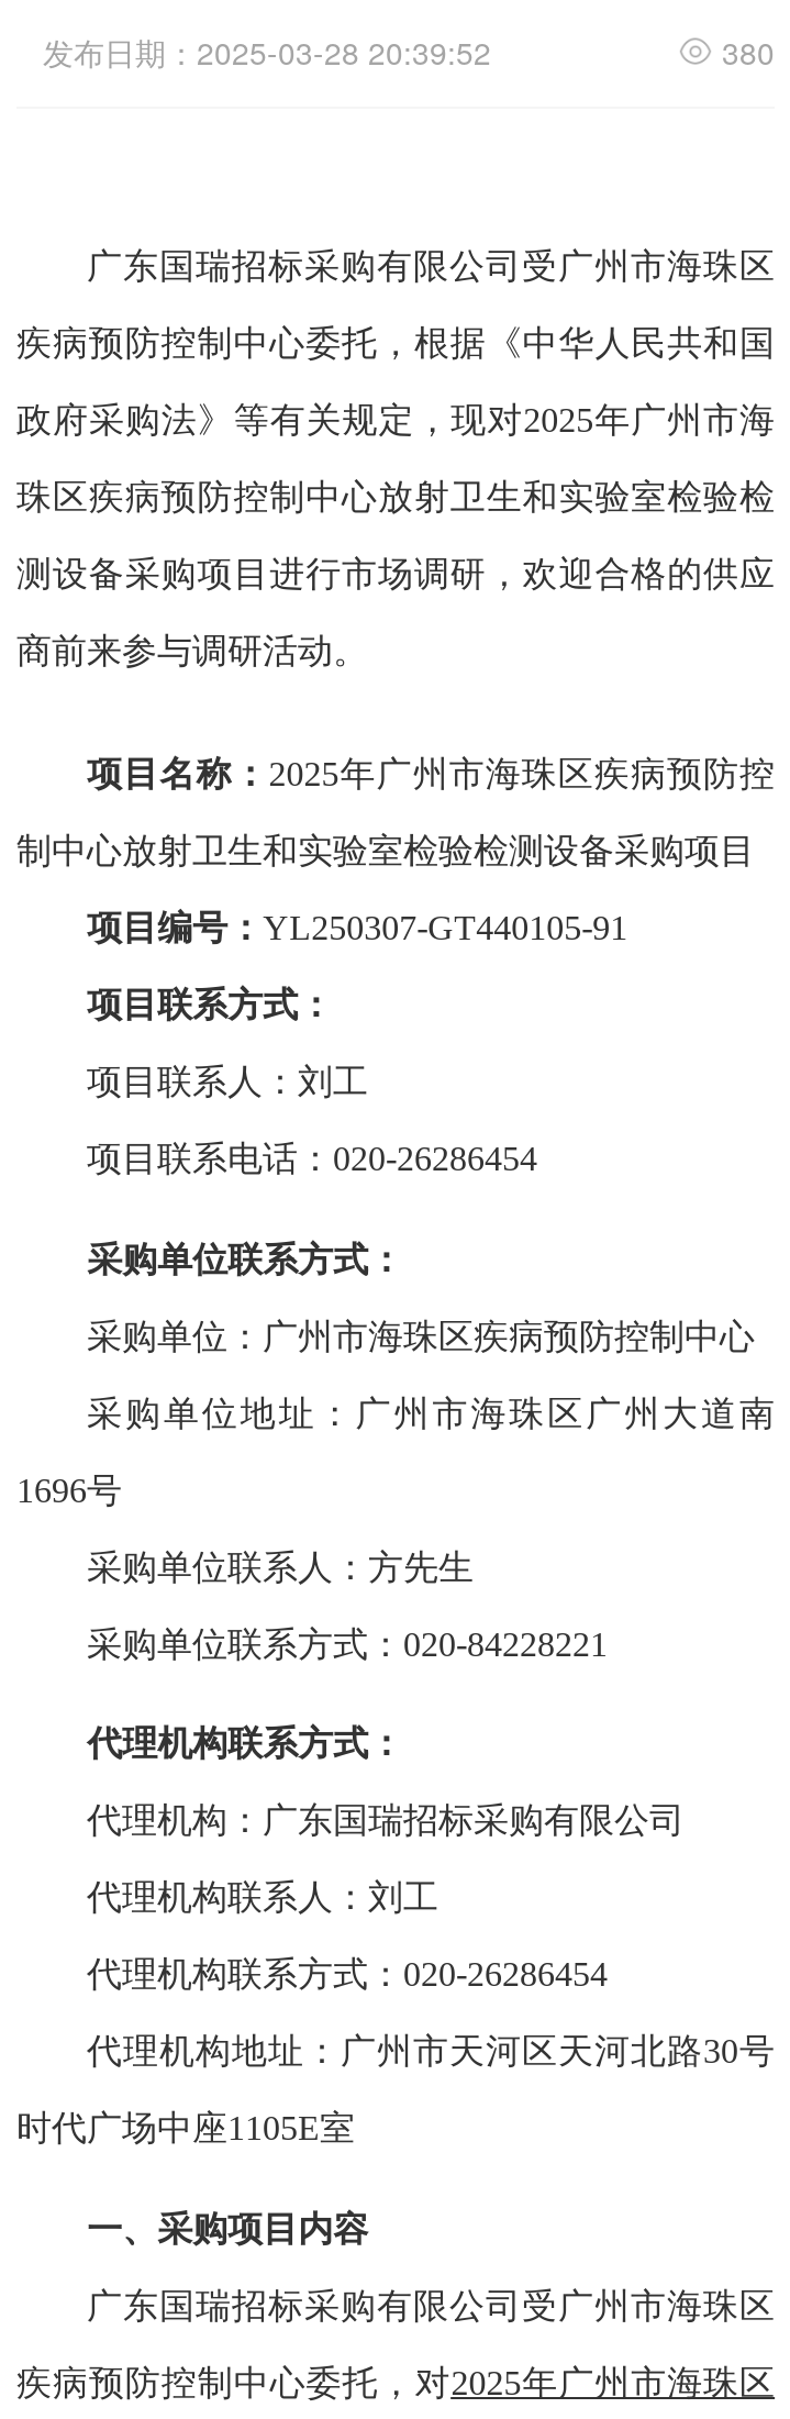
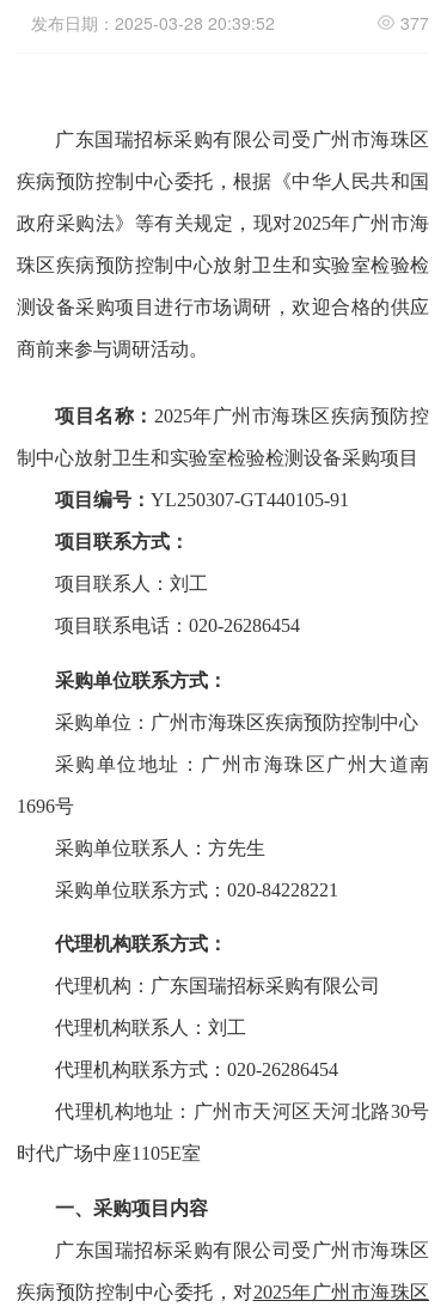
[722,30,775,74] 380 -> [400,11,429,35] 377

